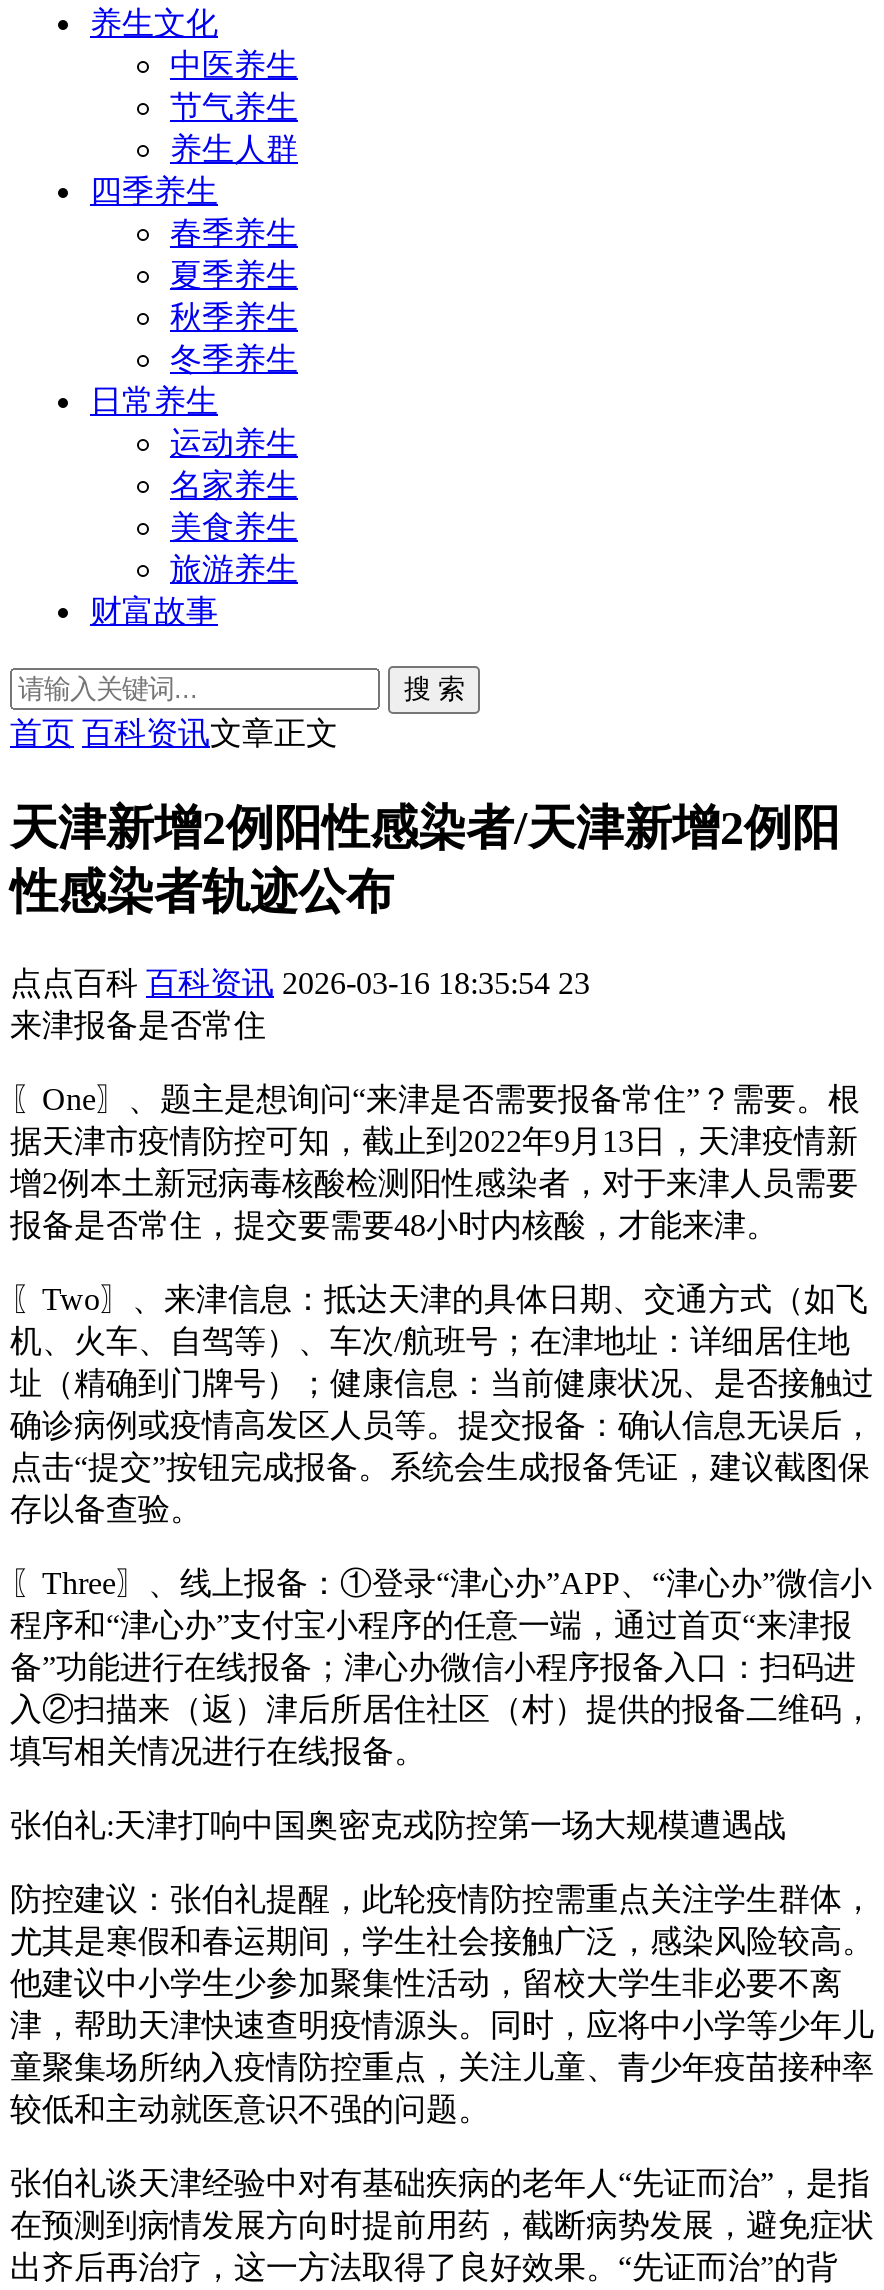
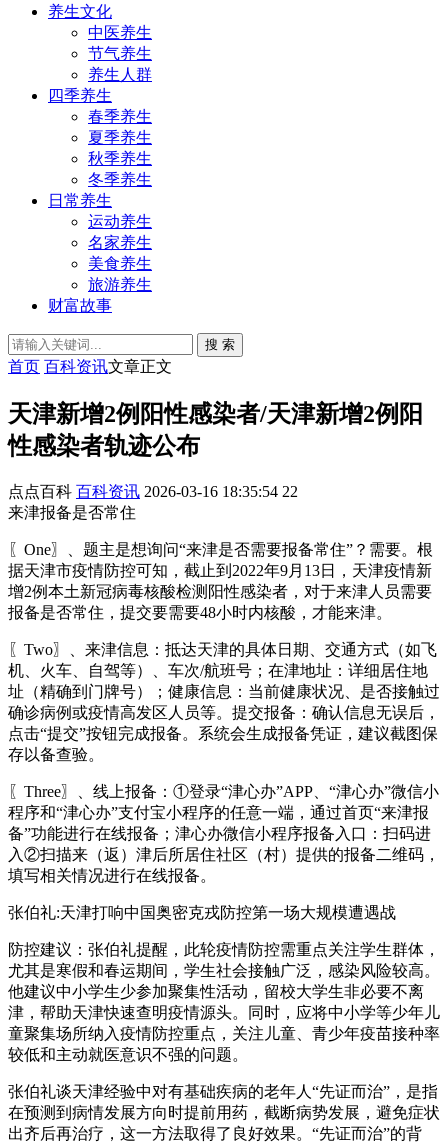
[10,966,590,1000] 点点百科 百科资讯 2026-03-16 18:35:54 23 -> [8,483,298,500] 点点百科 百科资讯 2026-03-16 18:35:54 22

